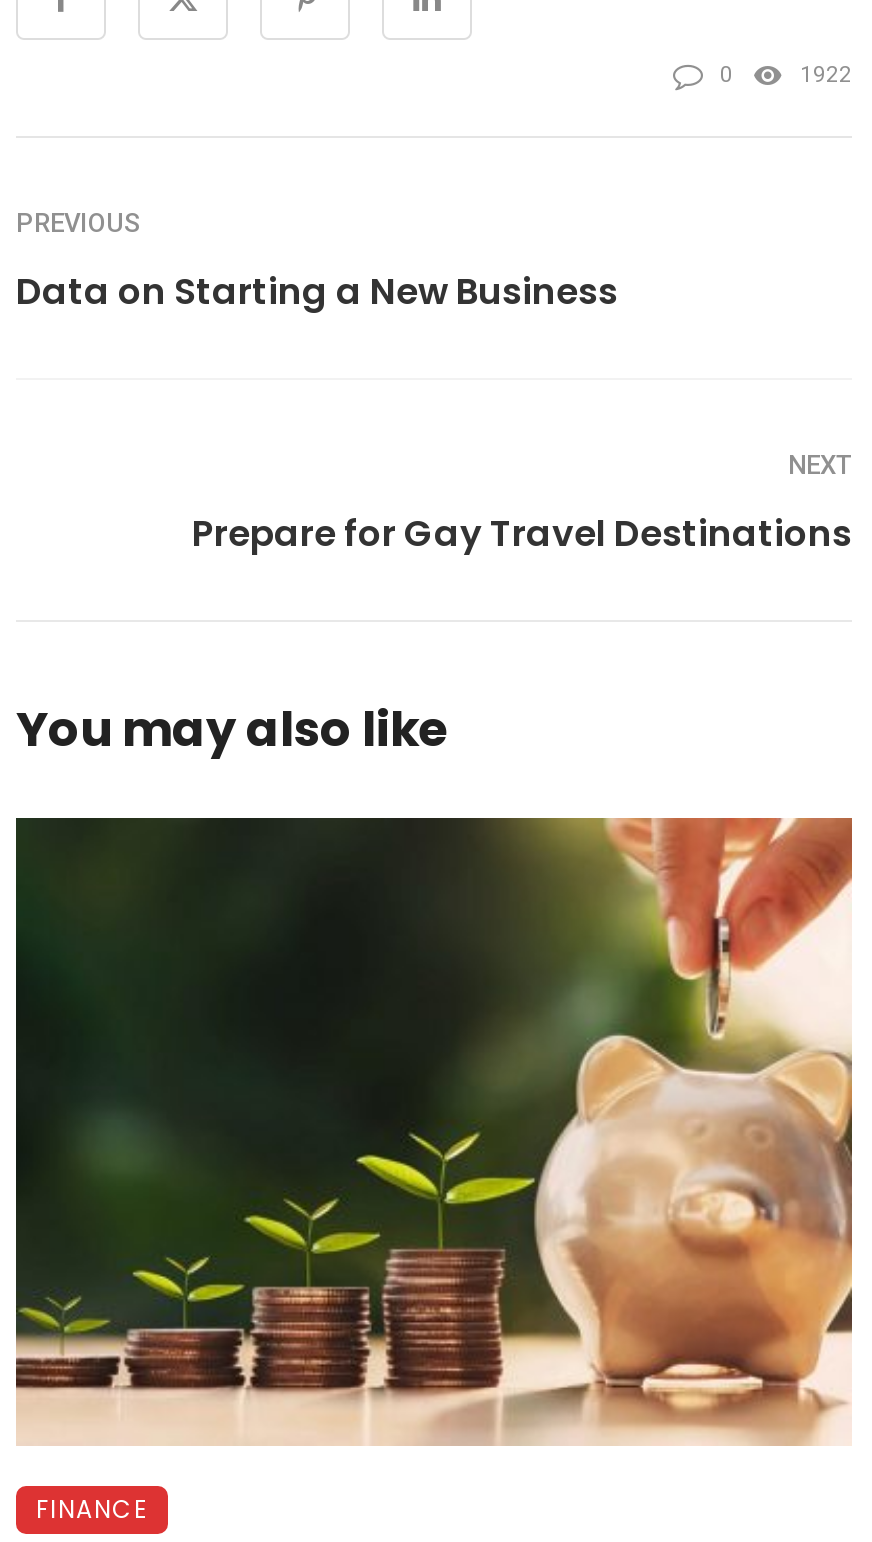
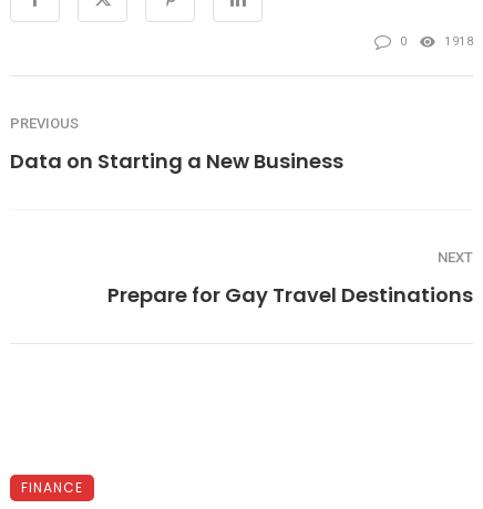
[800,63,852,89] 1922 -> [444,35,473,49] 1918
[16,697,448,763] You may also like -> none
[14,816,854,1448] [image] -> none

